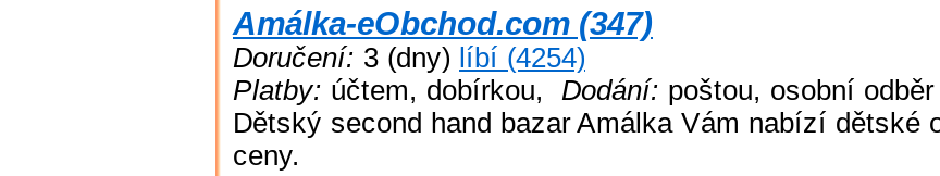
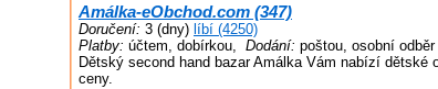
[233,41,585,74] Doručení: 3 (dny) líbí (4254) -> [79,21,258,37] Doručení: 3 (dny) líbí (4250)

